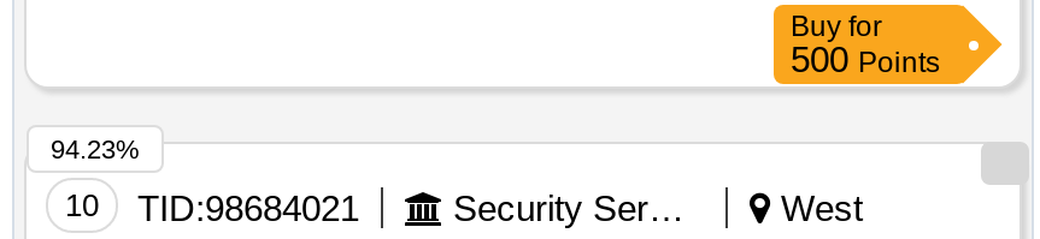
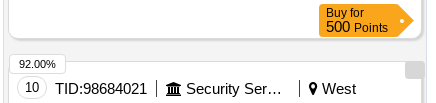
[51,135,140,164] 94.23% -> [19,58,56,70] 92.00%

